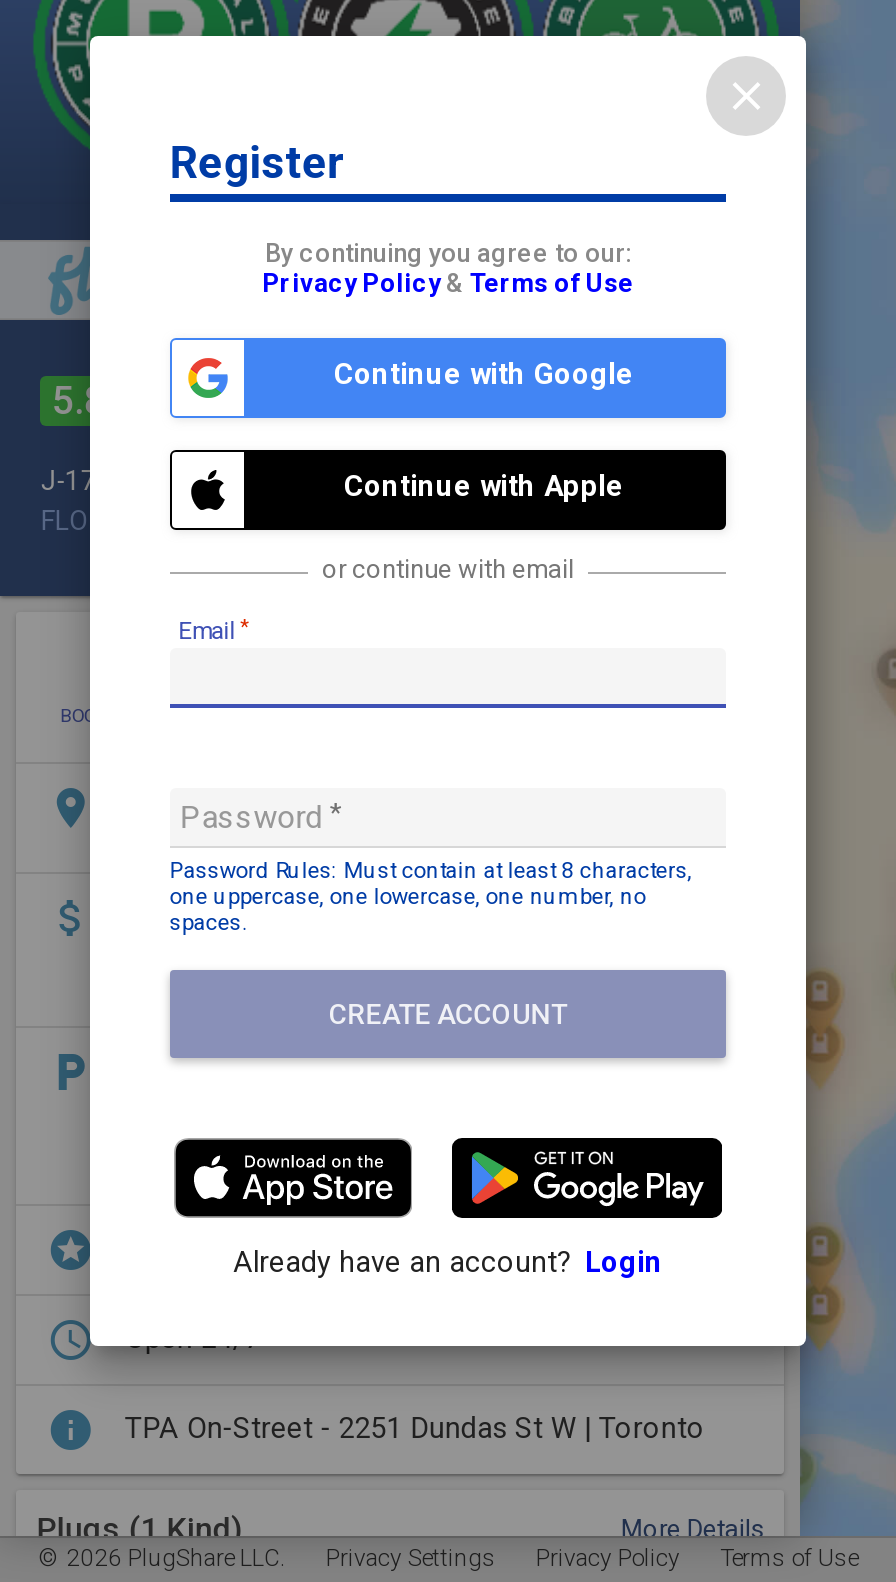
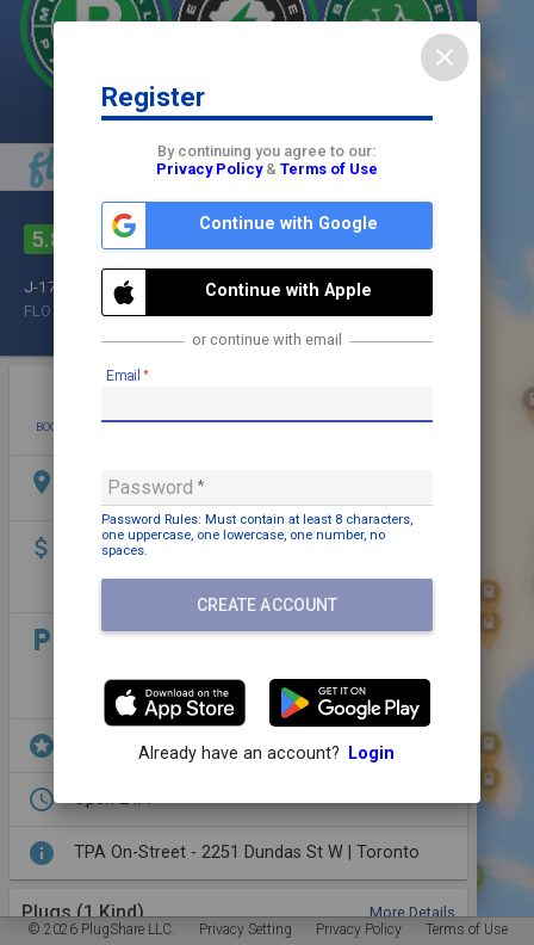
[326,1544,496,1572] Privacy Settings -> [198,921,291,938] Privacy Setting

